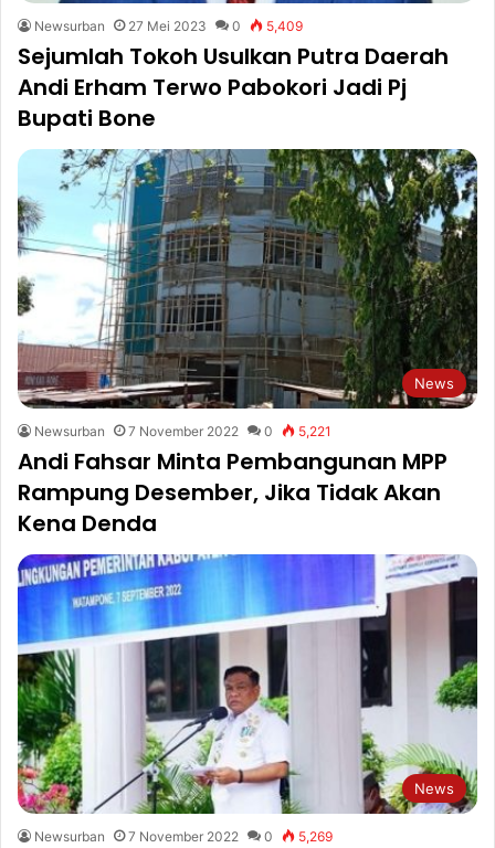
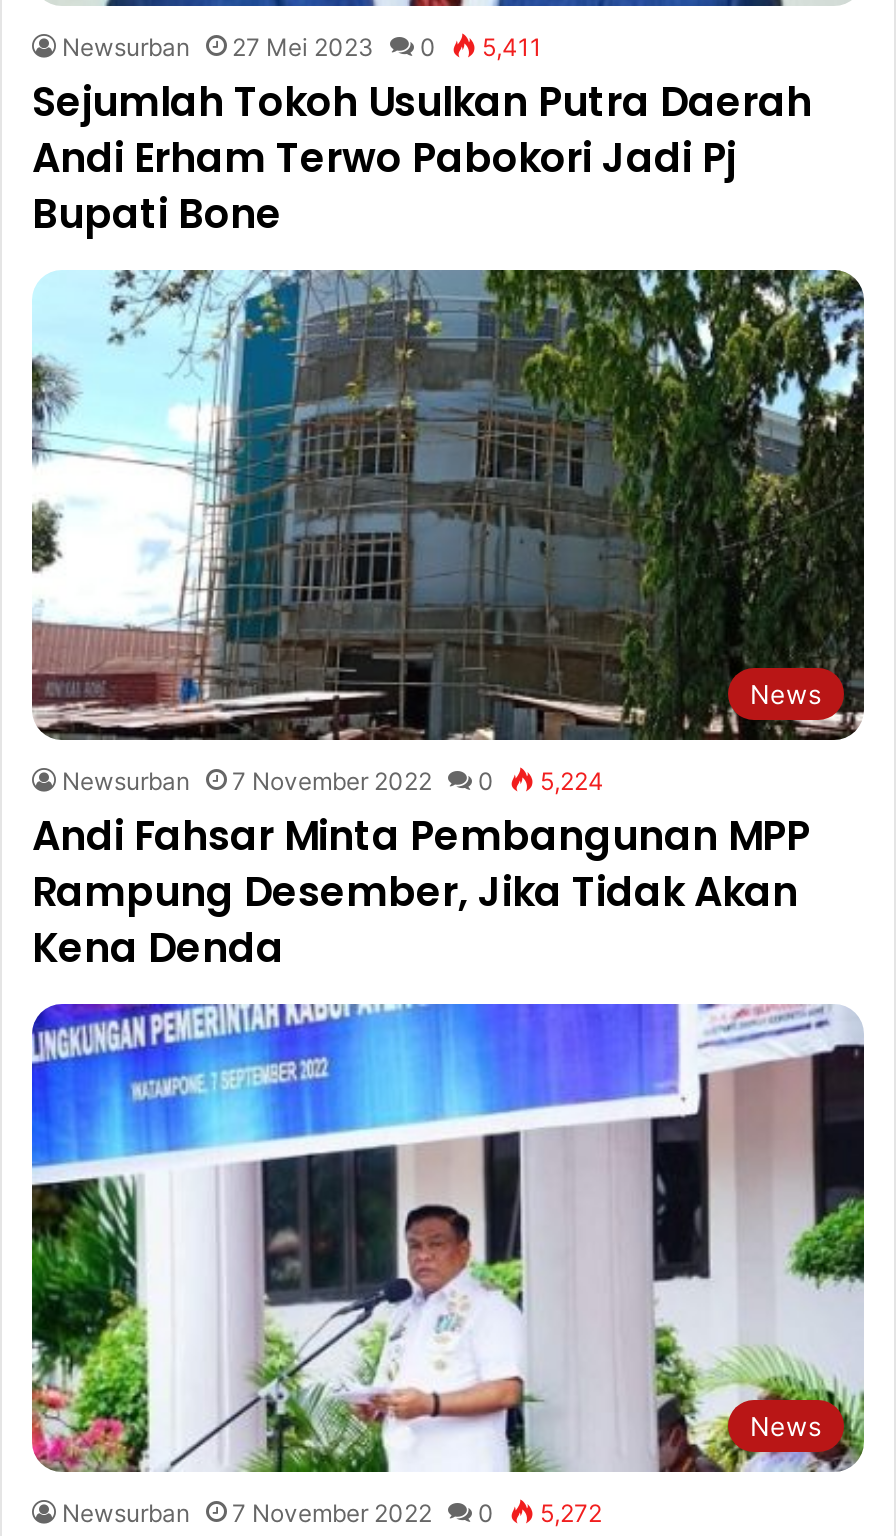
[34,18,303,35] Newsurban 27 Mei 2023 0 5,409 -> [62,33,542,63] Newsurban 27 Mei 2023 0 5,411
[34,423,331,439] Newsurban 7 November 2022 0 5,221 -> [62,766,604,796] Newsurban 7 November 2022 0 5,224
[34,828,333,844] Newsurban 7 November 2022 0 5,269 -> [62,1499,602,1529] Newsurban 7 November 2022 0 5,272

